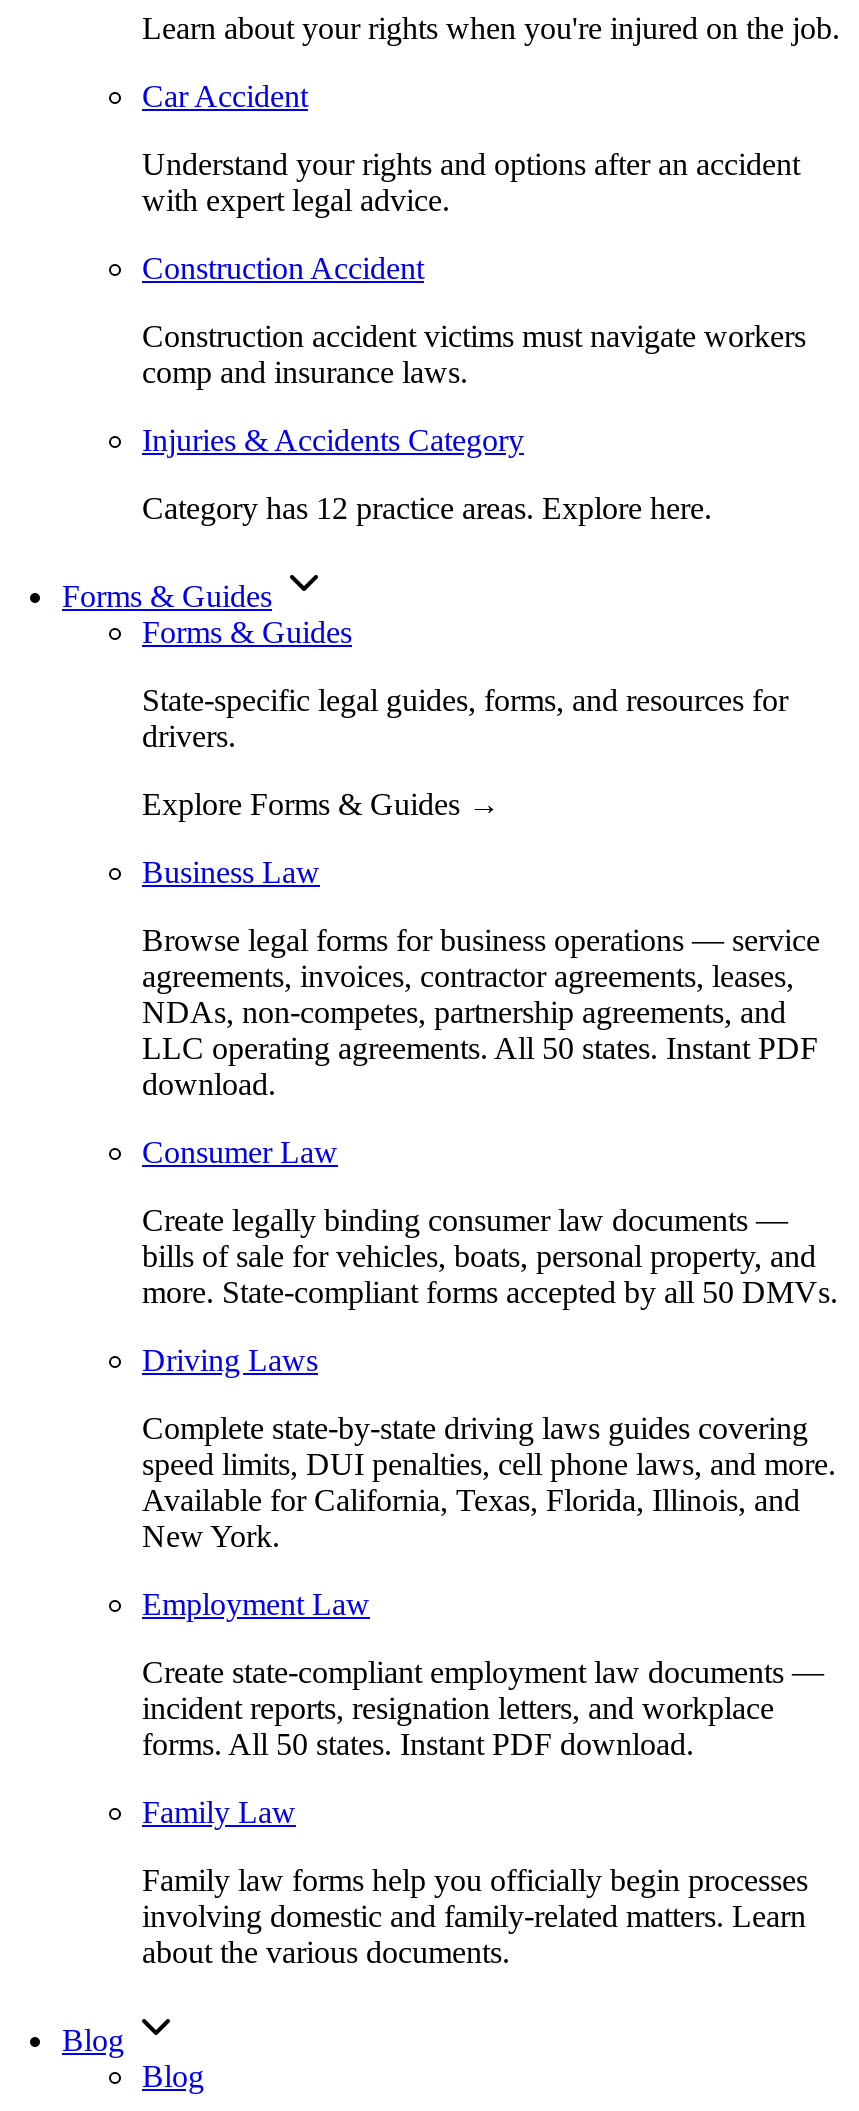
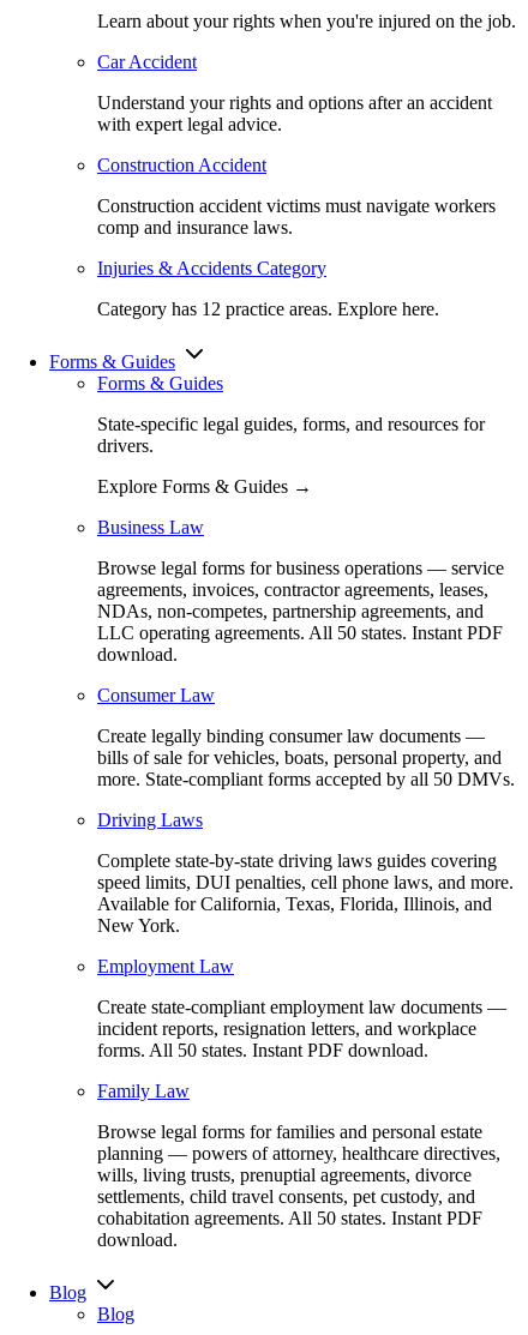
[142,1862,808,1968] Family law forms help you officially begin processes | involving domestic and family-related matters. Learn | about the various documents. -> [97,1121,500,1249] Browse legal forms for families and personal estate | planning — powers of attorney, healthcare directives, | wills, living trusts, prenuptial agreements, divorce | settlements, child travel consents, pet custody, and | cohabitation agreements. All 50 states. Instant PDF | download.

